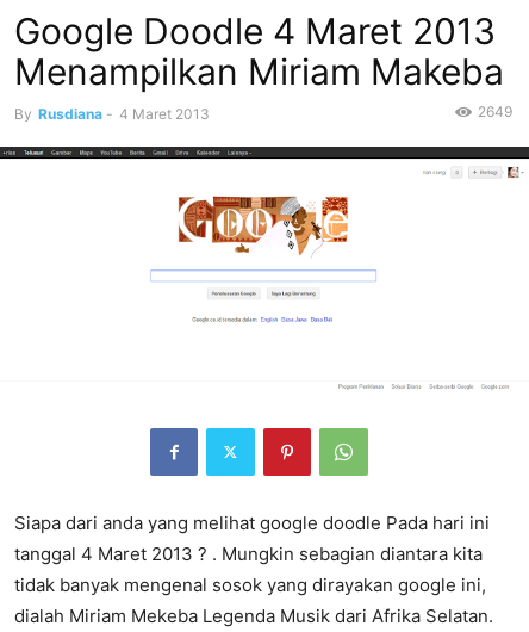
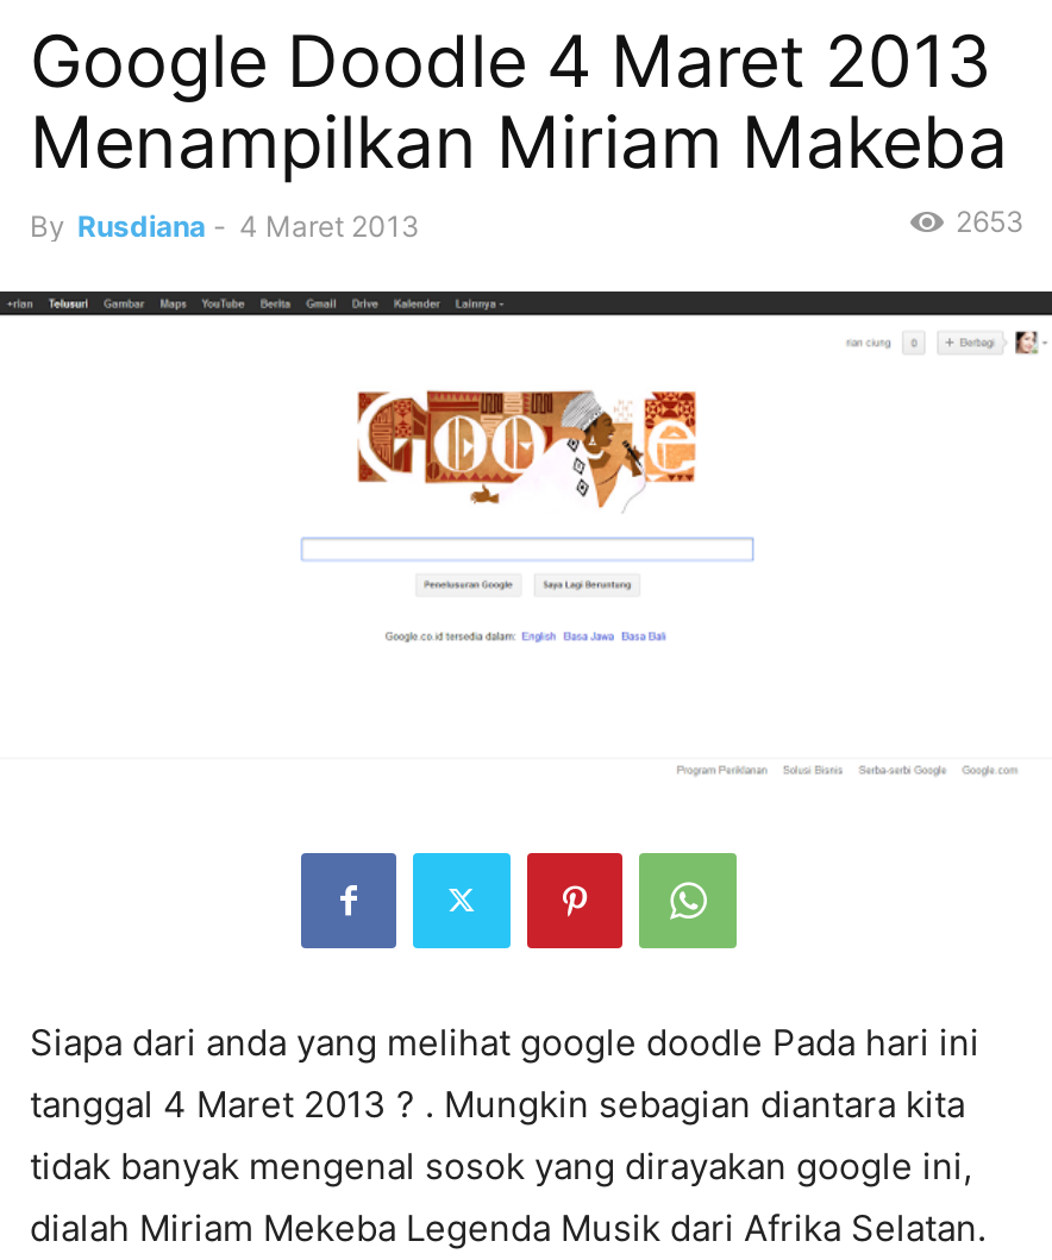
[478,103,512,120] 2649 -> [956,203,1025,239] 2653

